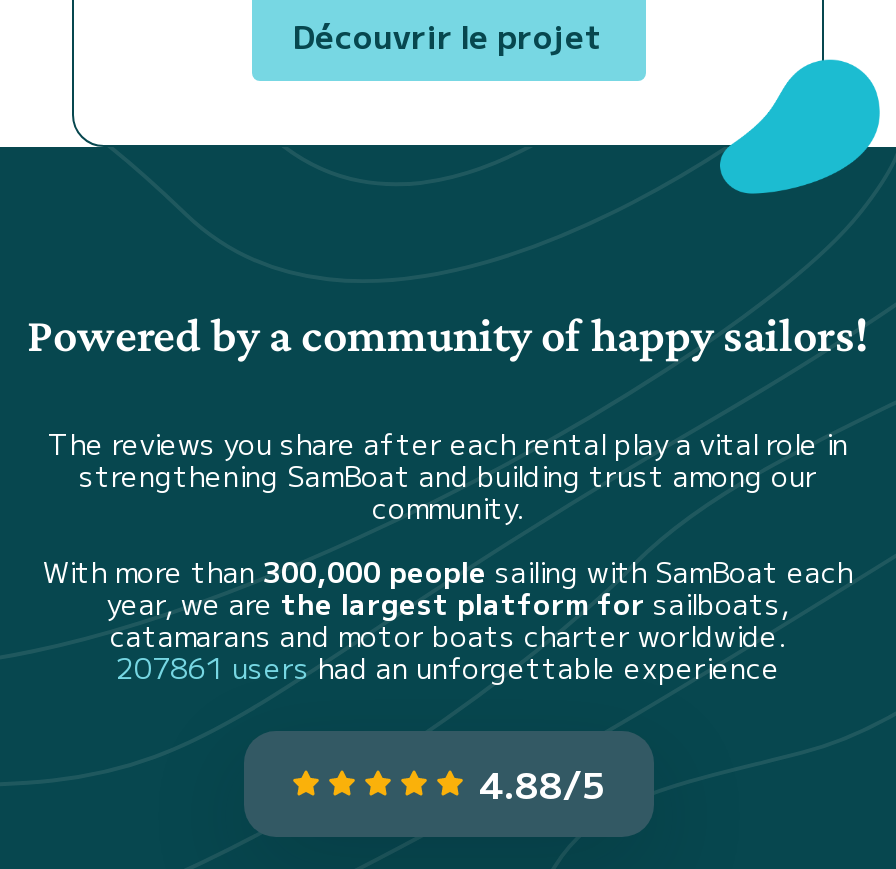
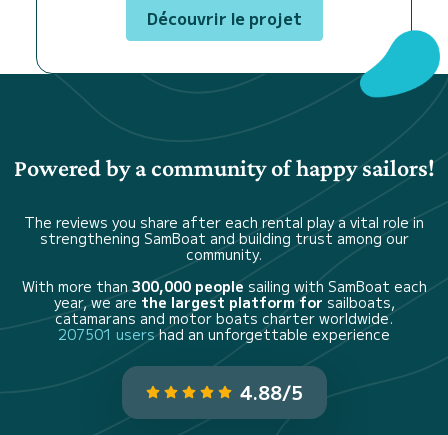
[116,647,780,687] 207861 usershad an unforgettable experience -> [58,324,390,344] 207501 usershad an unforgettable experience

